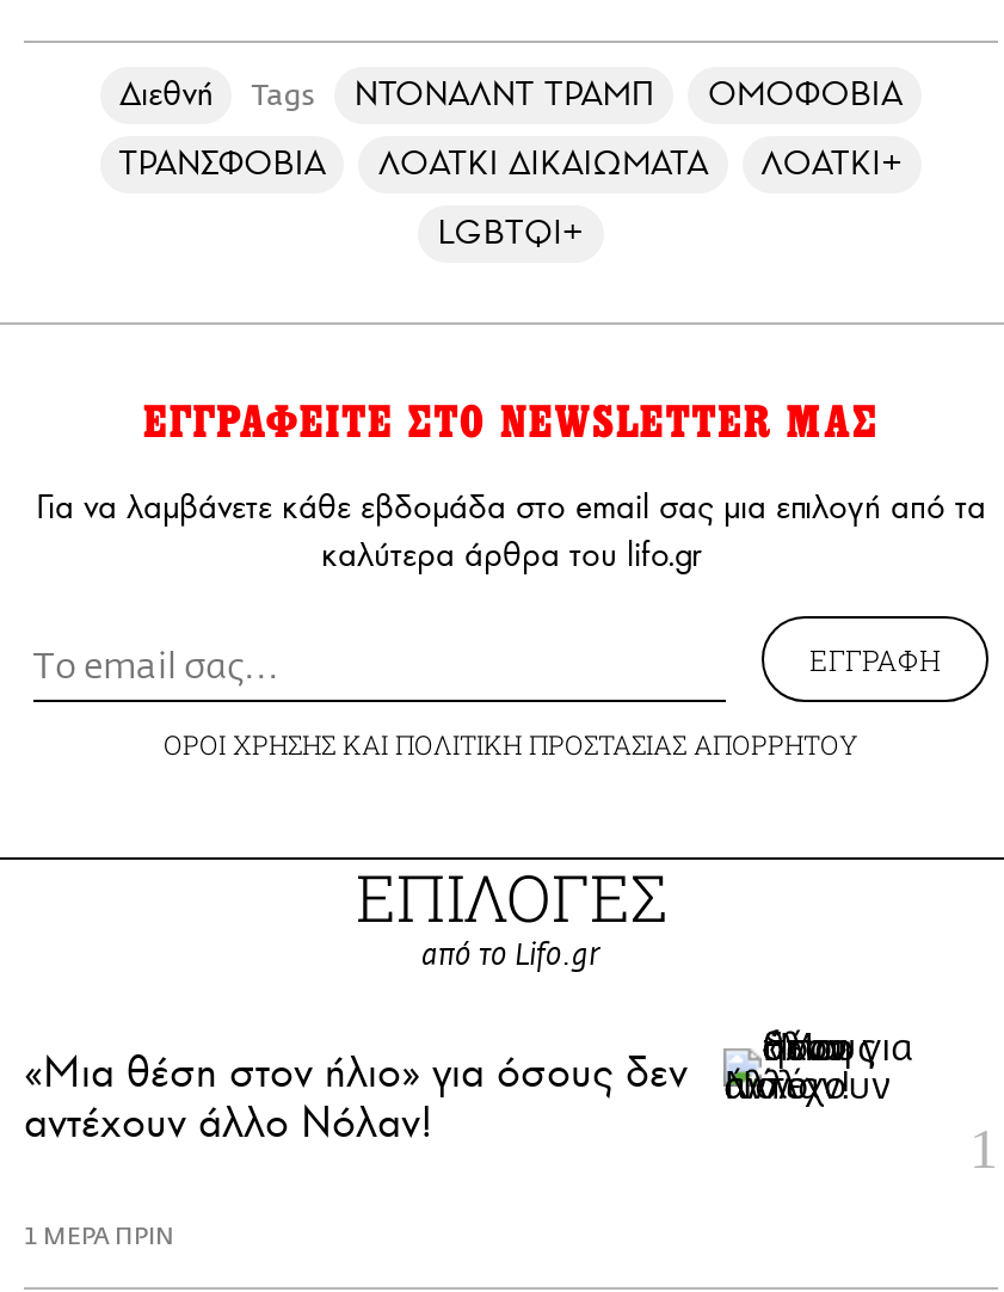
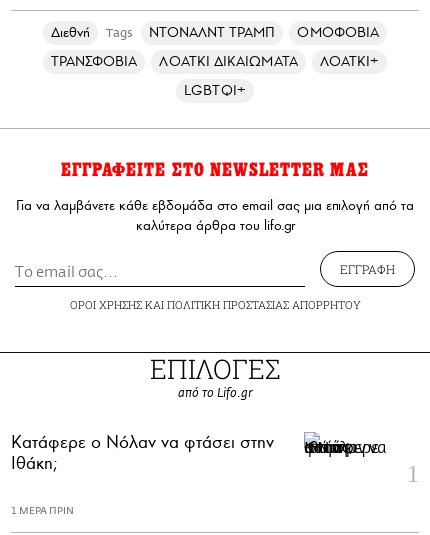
[24,1027,917,1148] [image] | «Μια θέση στον ήλιο» για όσους δεν | αντέχουν άλλο Νόλαν! -> [11,424,387,474] [image] | Κατάφερε ο Νόλαν να φτάσει στην | Ιθάκη;

